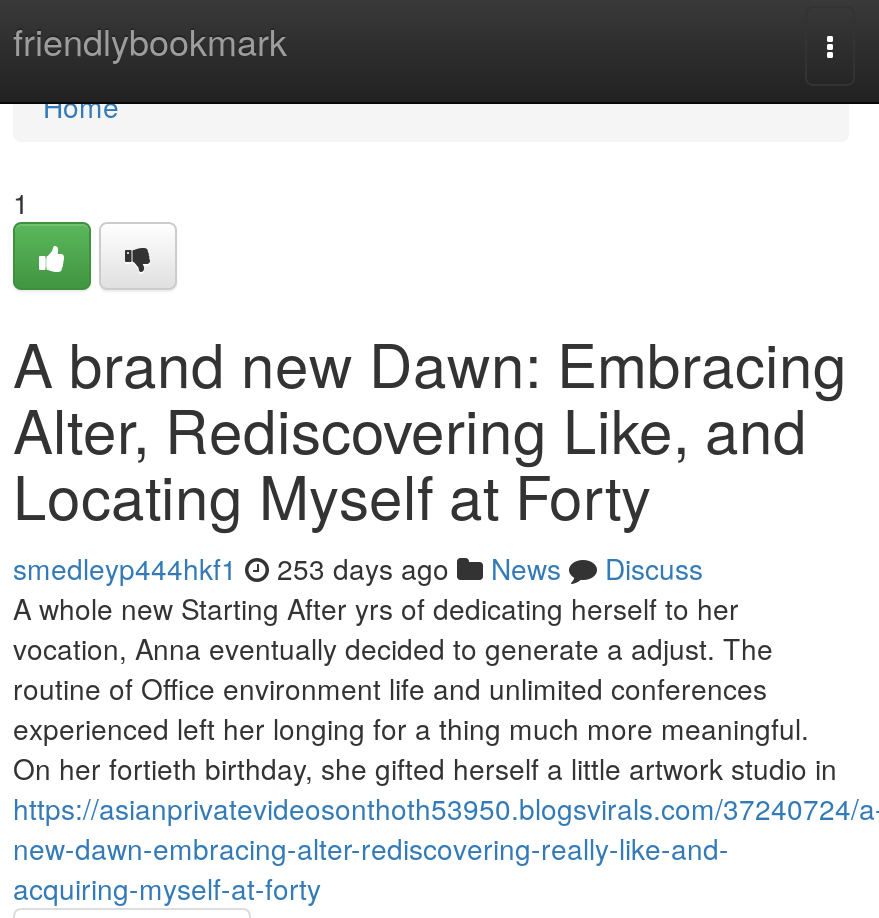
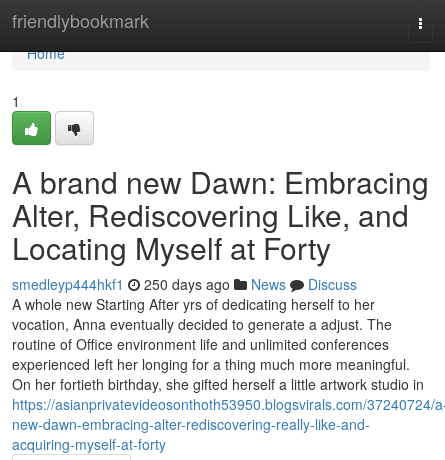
[13,548,703,588] smedleyp444hkf1 253 days ago News Discuss -> [12,274,357,294] smedleyp444hkf1 250 days ago News Discuss

